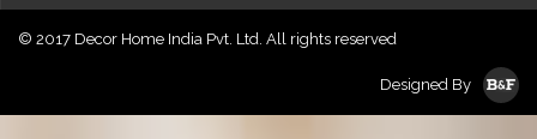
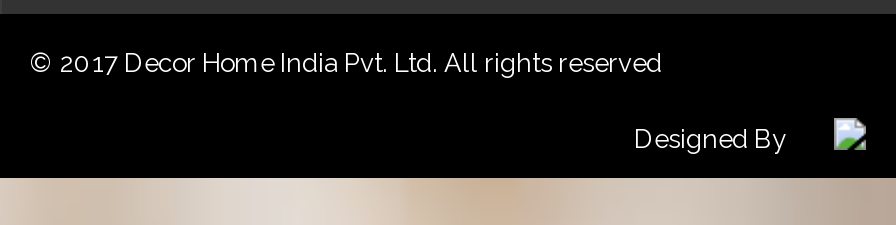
[4,67,533,116] [image] -> [6,112,890,190] [image]

